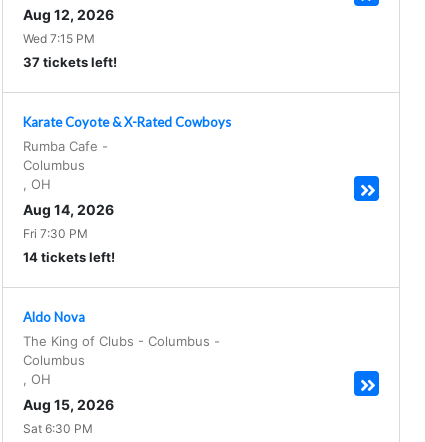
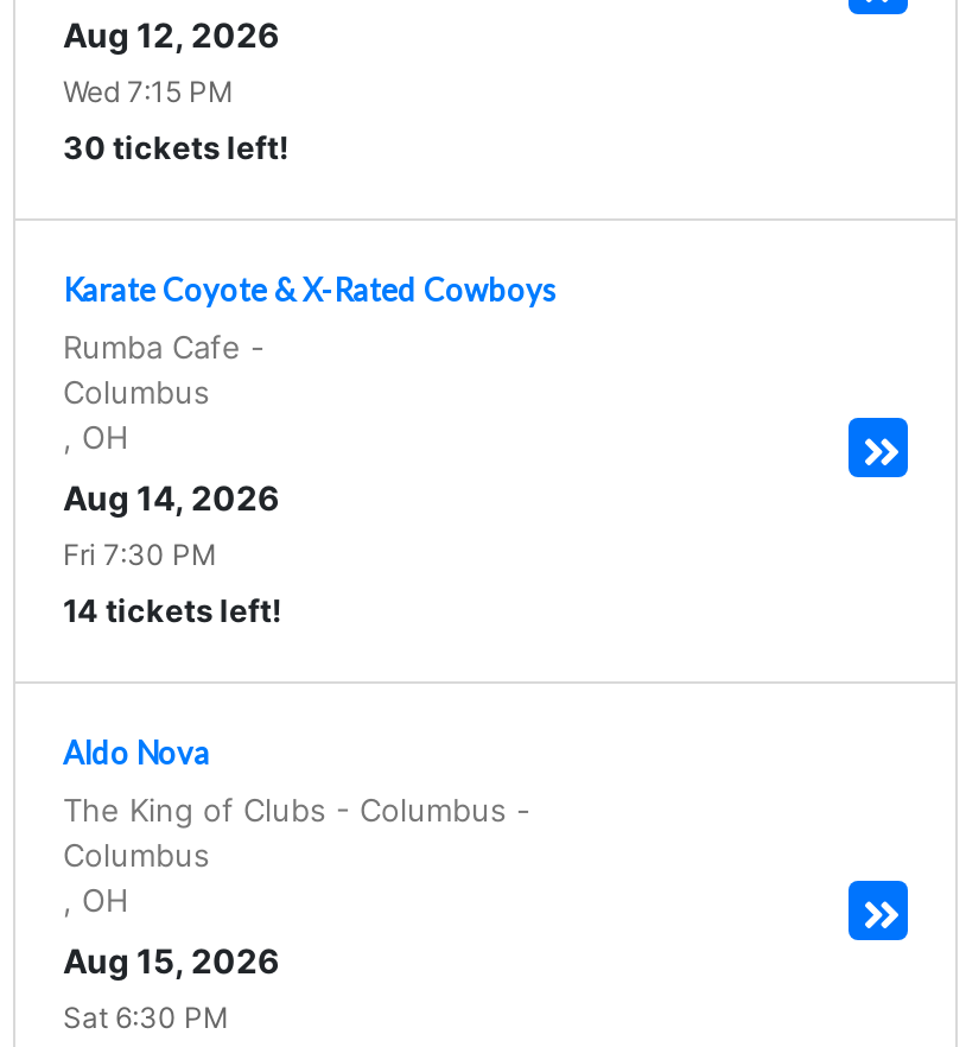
[23,54,117,70] 37 tickets left! -> [63,128,288,166] 30 tickets left!

